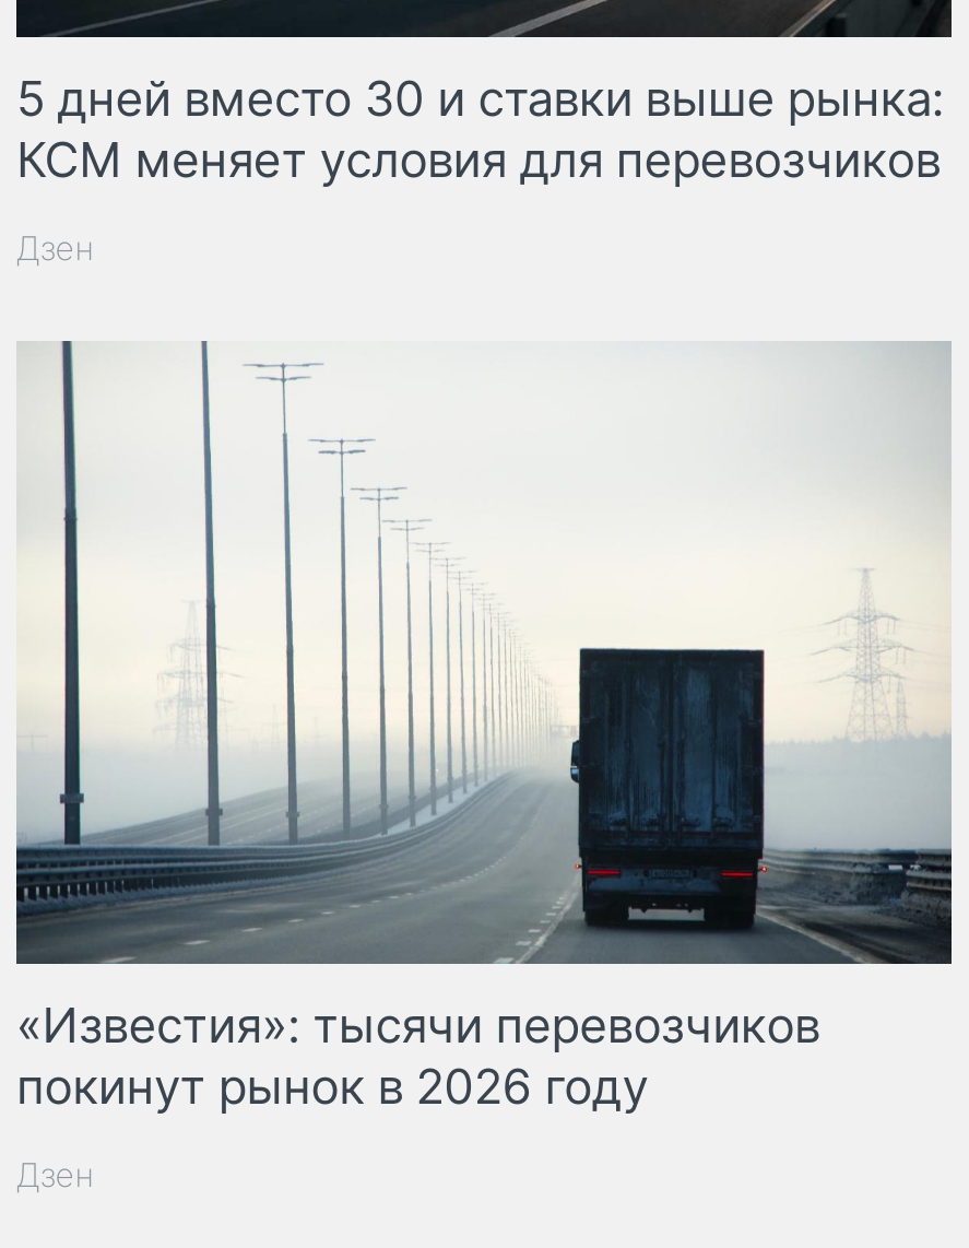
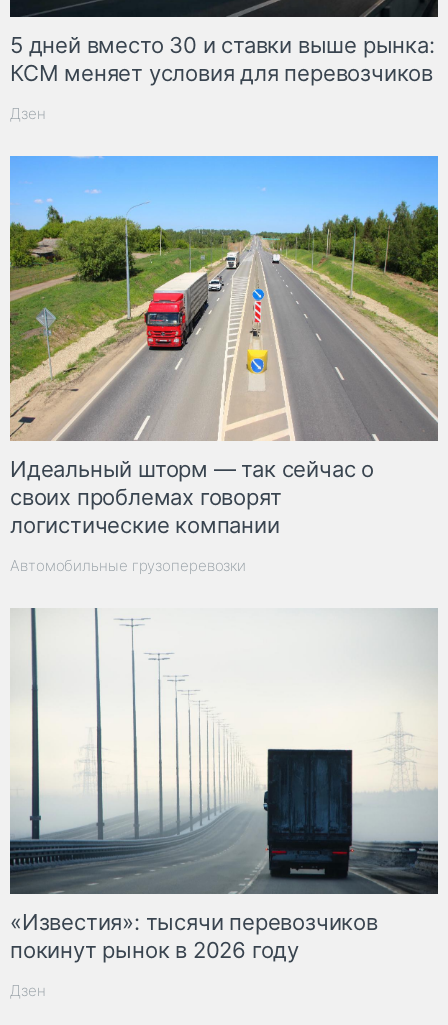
none -> [9,155,439,575] [image] | Идеальный шторм — так сейчас о | своих проблемах говорят | логистические компании | Автомобильные грузоперевозки

